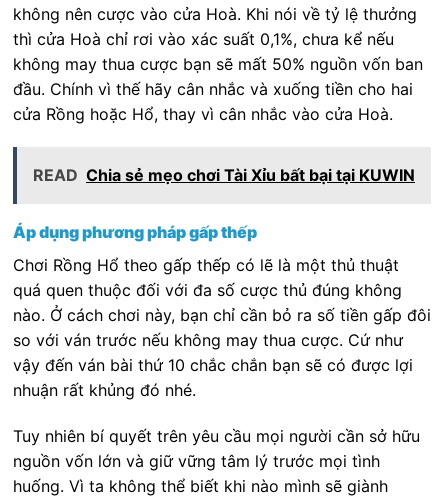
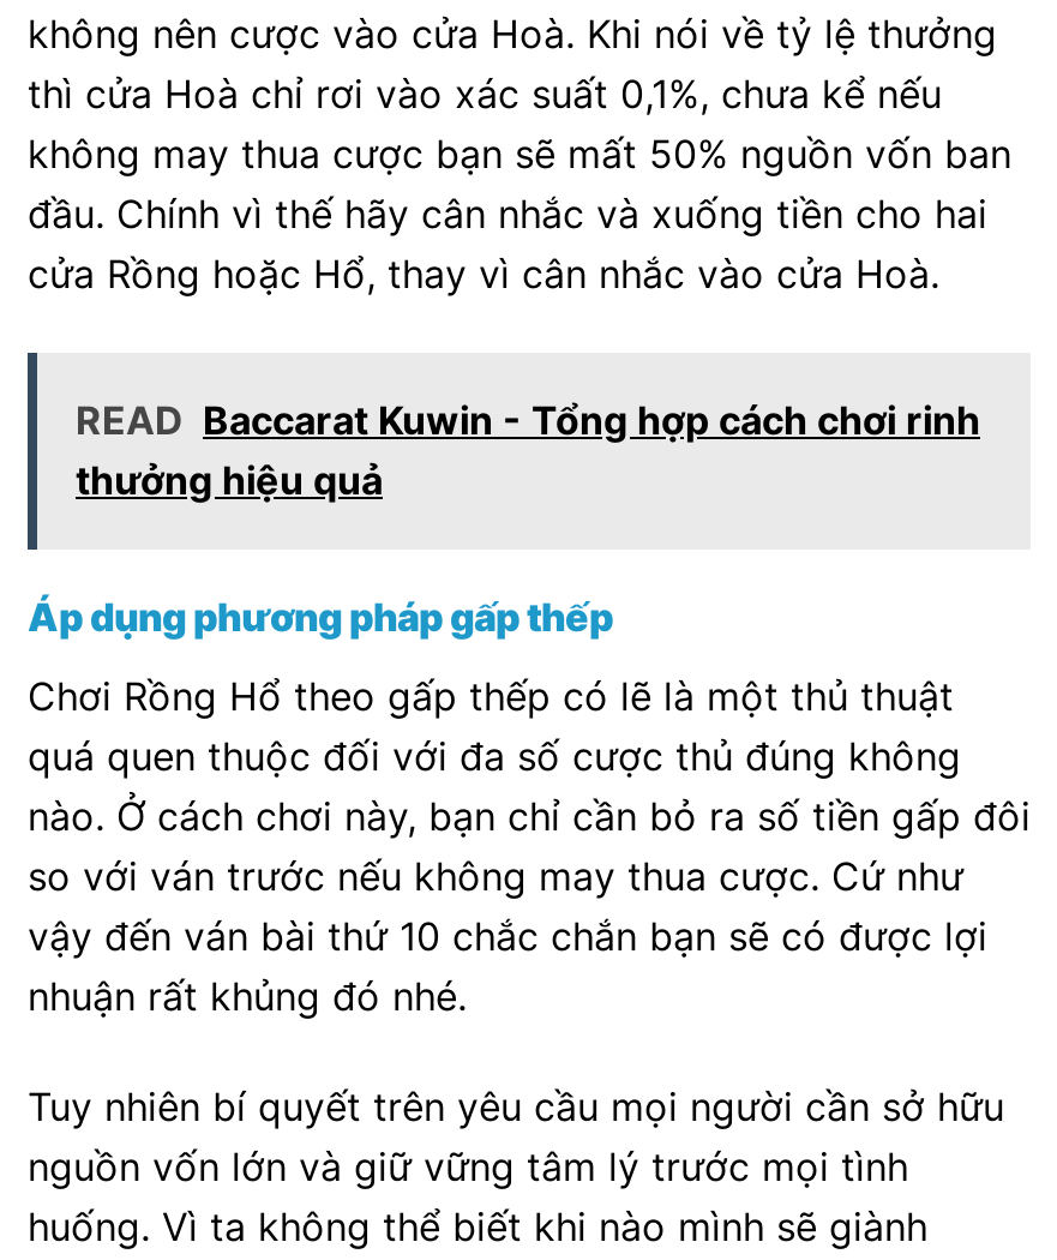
[33,165,415,185] READ Chia sẻ mẹo chơi Tài Xỉu bất bại tại KUWIN -> [76,397,980,505] READ Baccarat Kuwin - Tổng hợp cách chơi rinh | thưởng hiệu quả

